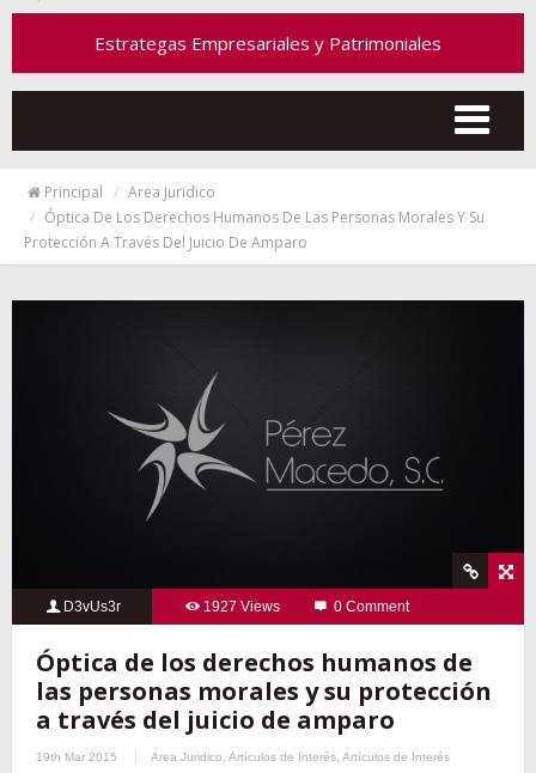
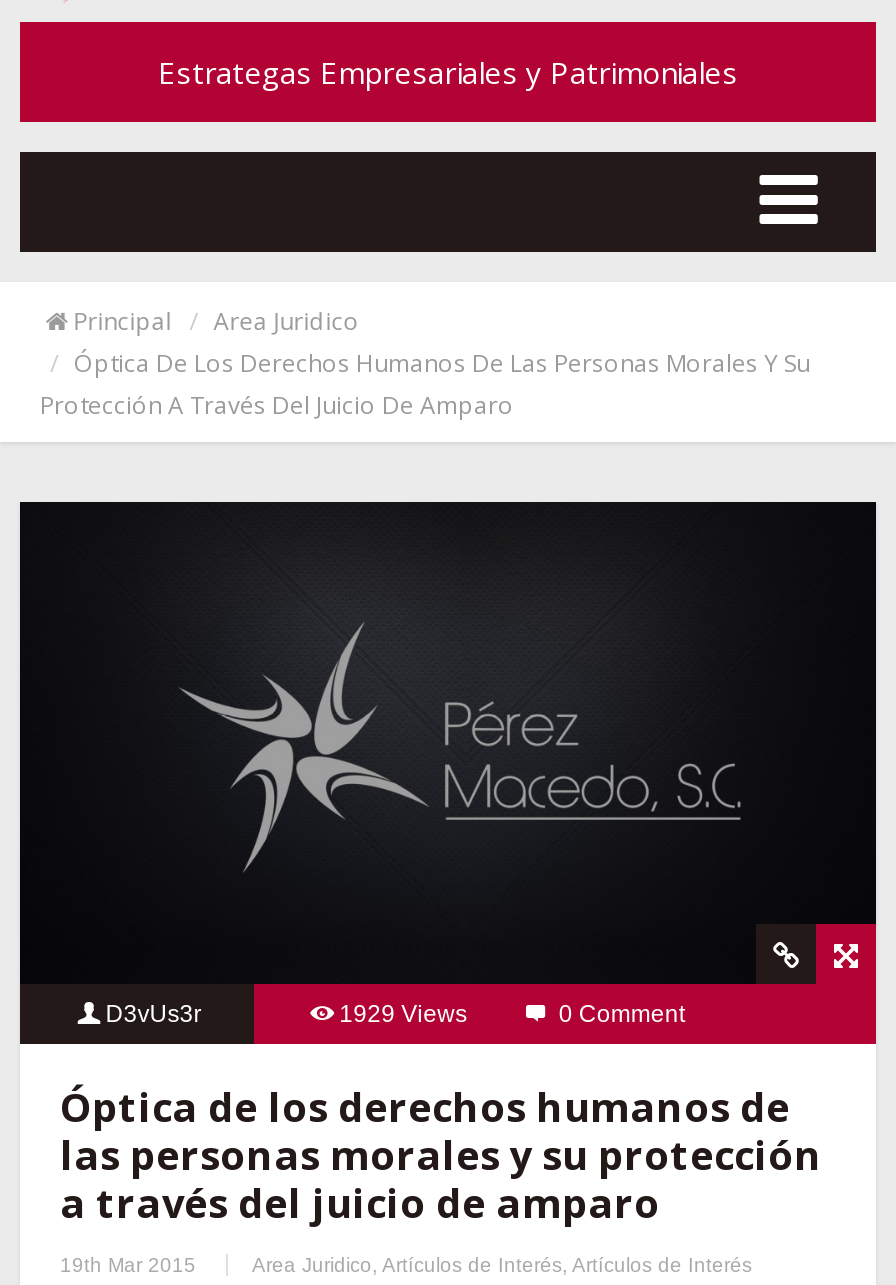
[203,598,279,615] 1927 Views -> [339,999,467,1027] 1929 Views

